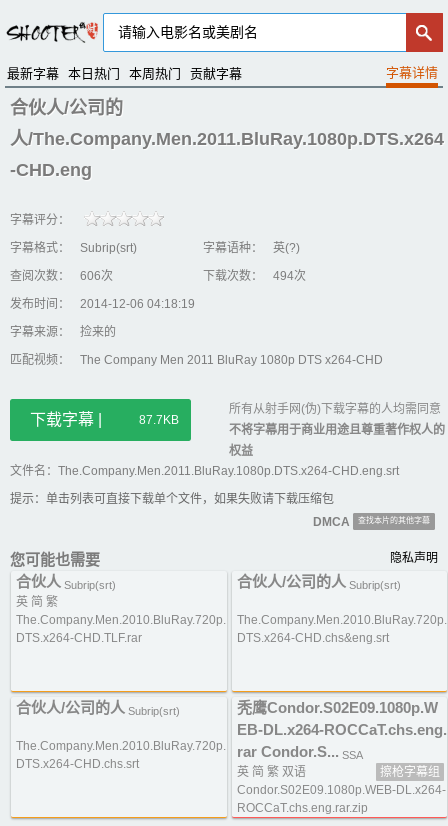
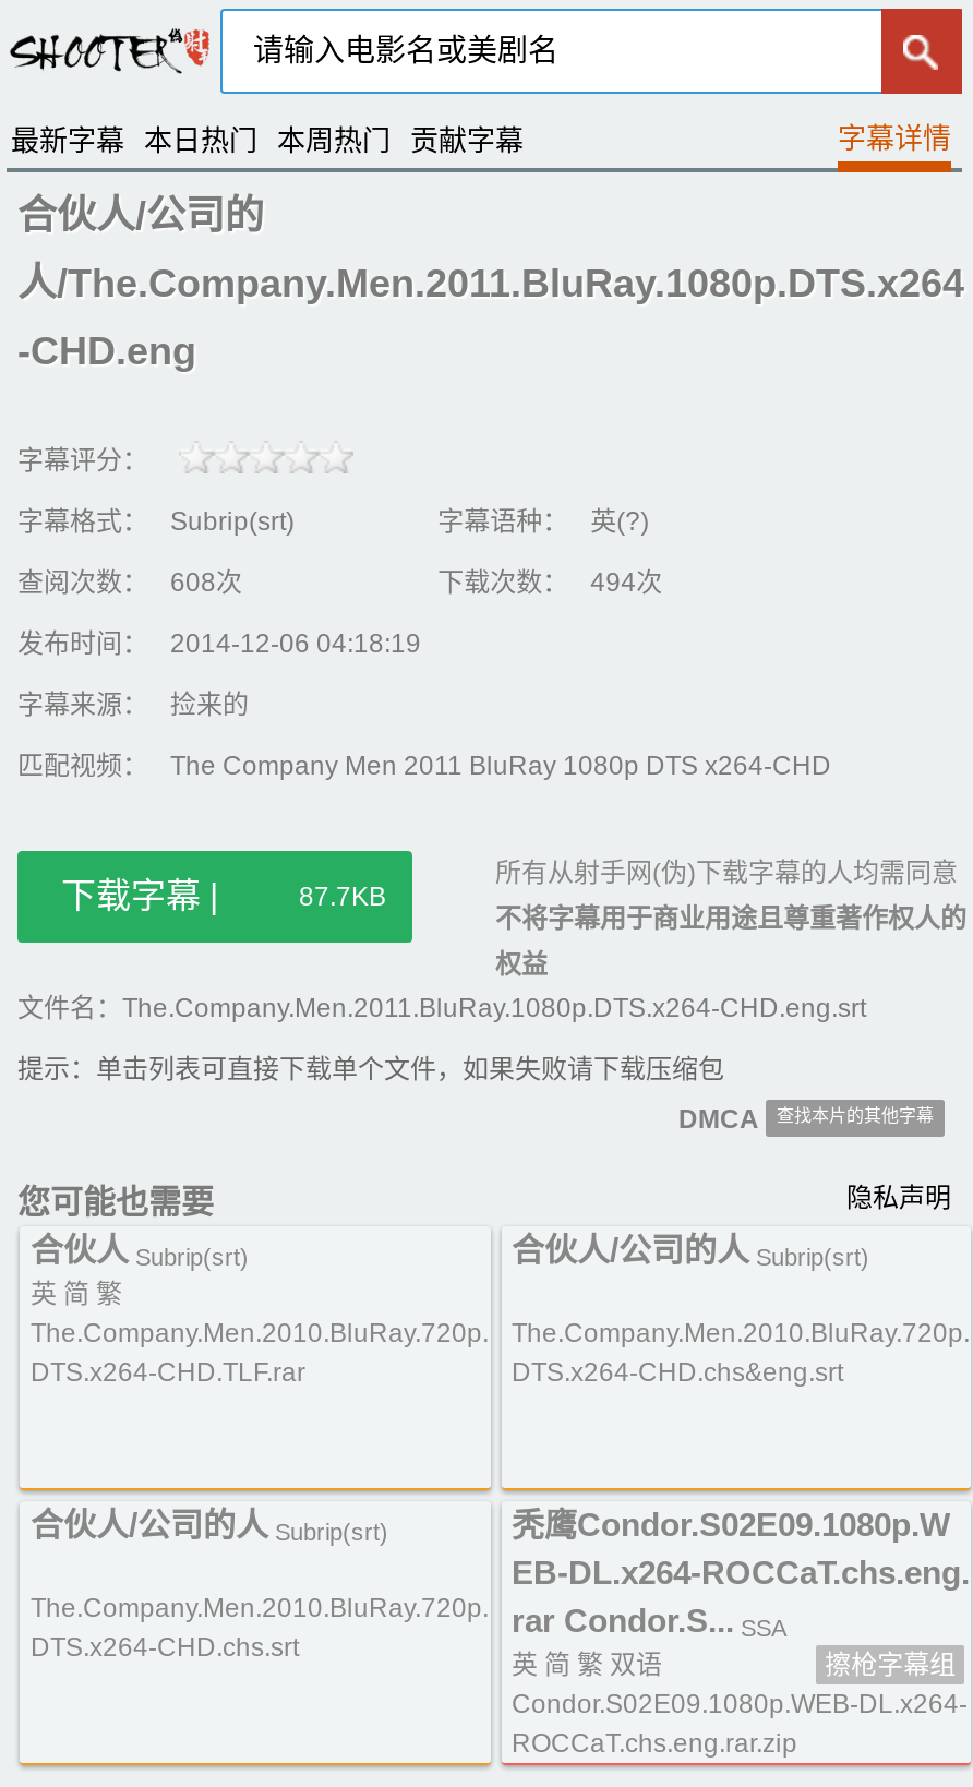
[10,269,113,283] 查阅次数： 606次 -> [17,567,242,598] 查阅次数： 608次

